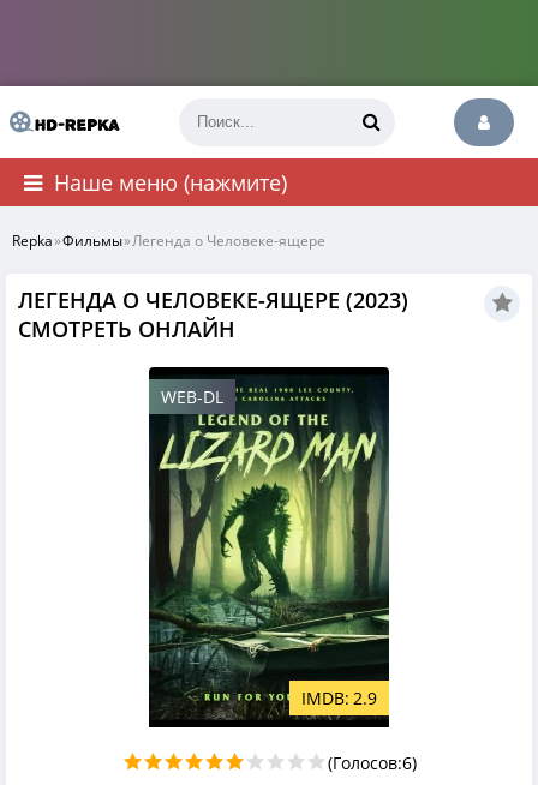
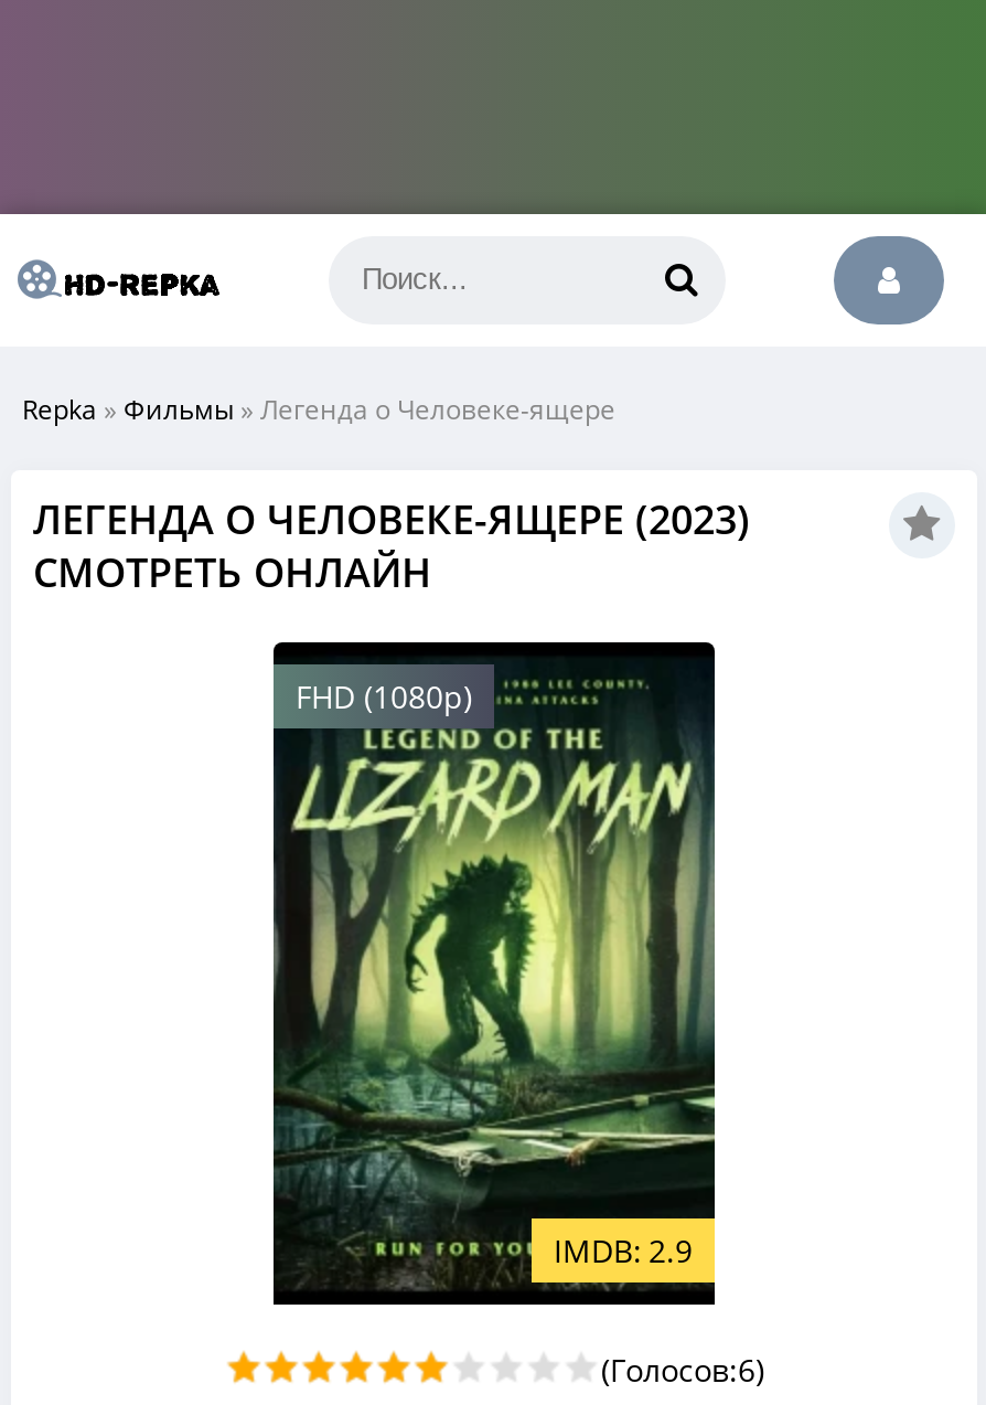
[54,168,287,197] Наше меню (нажмите) -> none
[161,385,223,408] WEB-DL -> [296,675,472,717] FHD (1080p)

